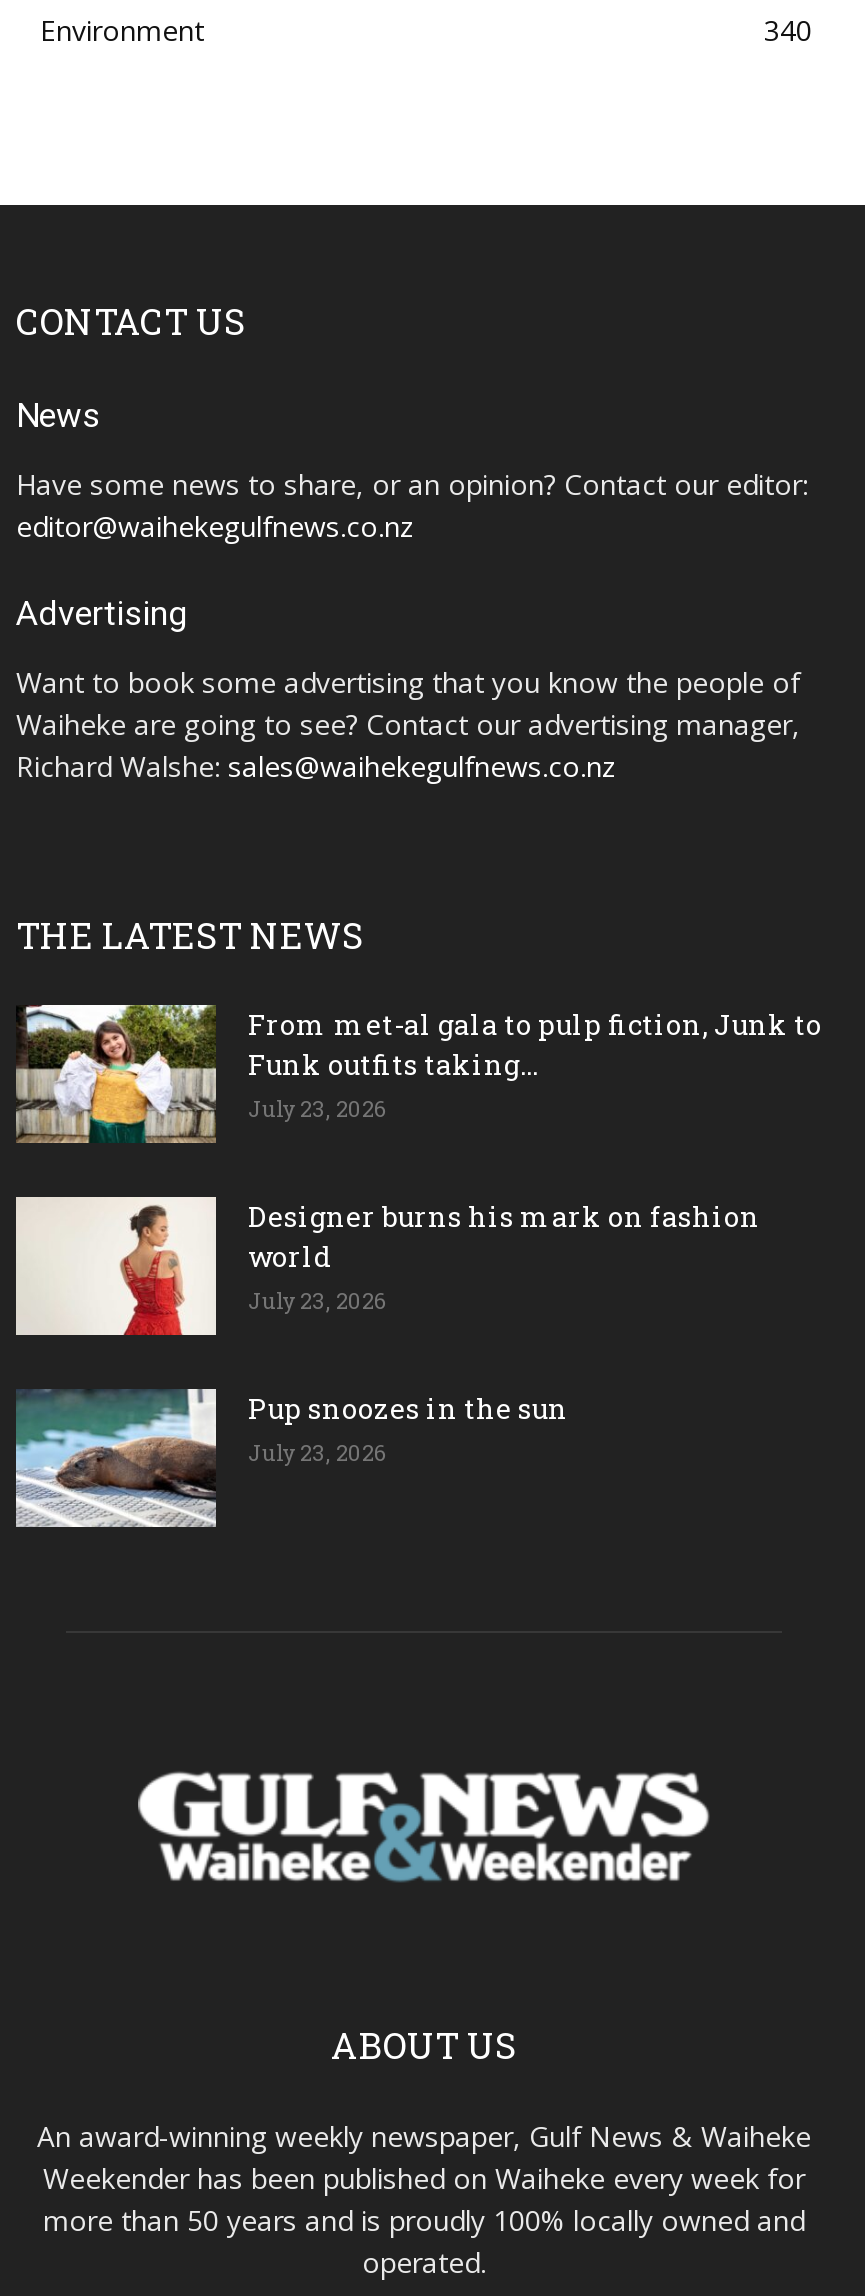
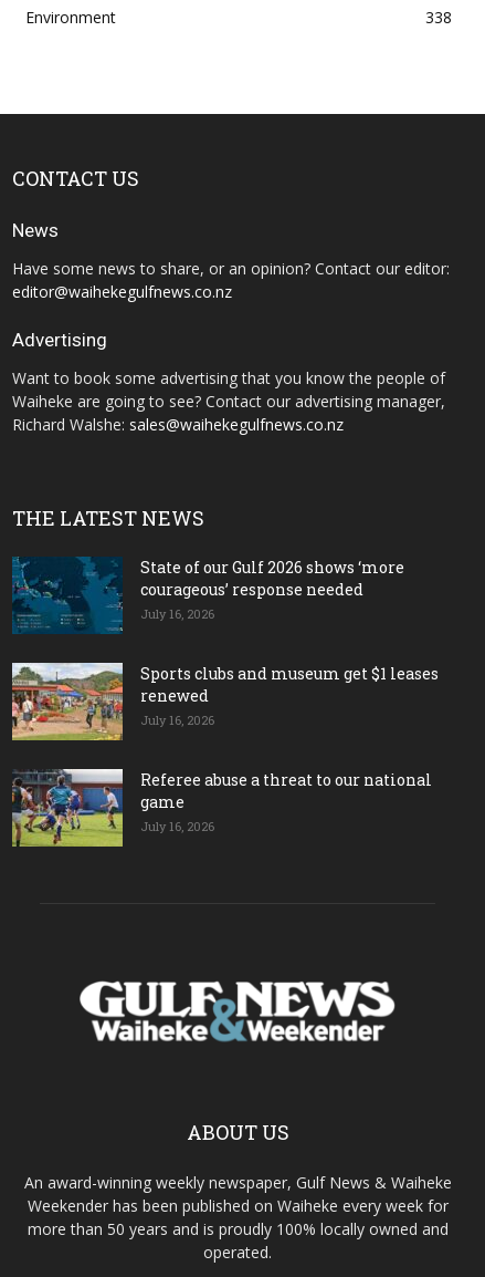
[764,11,812,49] 340 -> [425,7,452,28] 338
[14,1003,822,1145] [image] | From met-al gala to pulp fiction, Junk to | Funk outfits taking... | July 23, 2026 -> [11,557,404,634] [image] | State of our Gulf 2026 shows ‘more | courageous’ response needed | July 16, 2026
[14,1197,760,1337] [image] | Designer burns his mark on fashion | world | July 23, 2026 -> [11,663,439,741] [image] | Sports clubs and museum get $1 leases | renewed | July 16, 2026
[14,1389,568,1529] [image] | Pup snoozes in the sun | July 23, 2026 -> [11,768,432,848] [image] | Referee abuse a threat to our national | game | July 16, 2026

